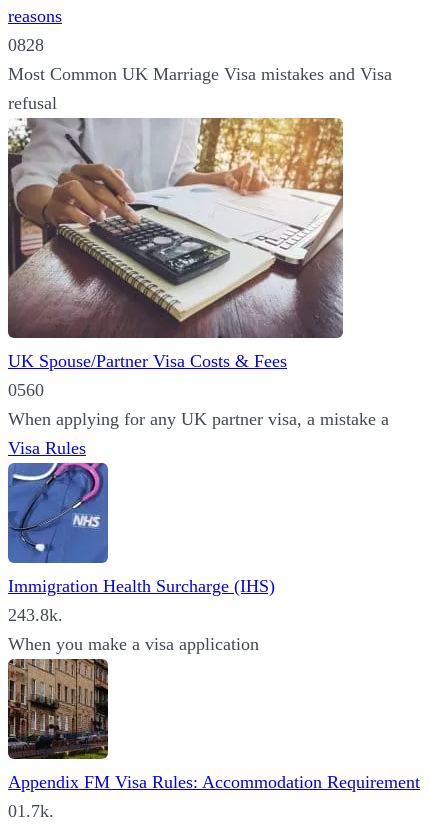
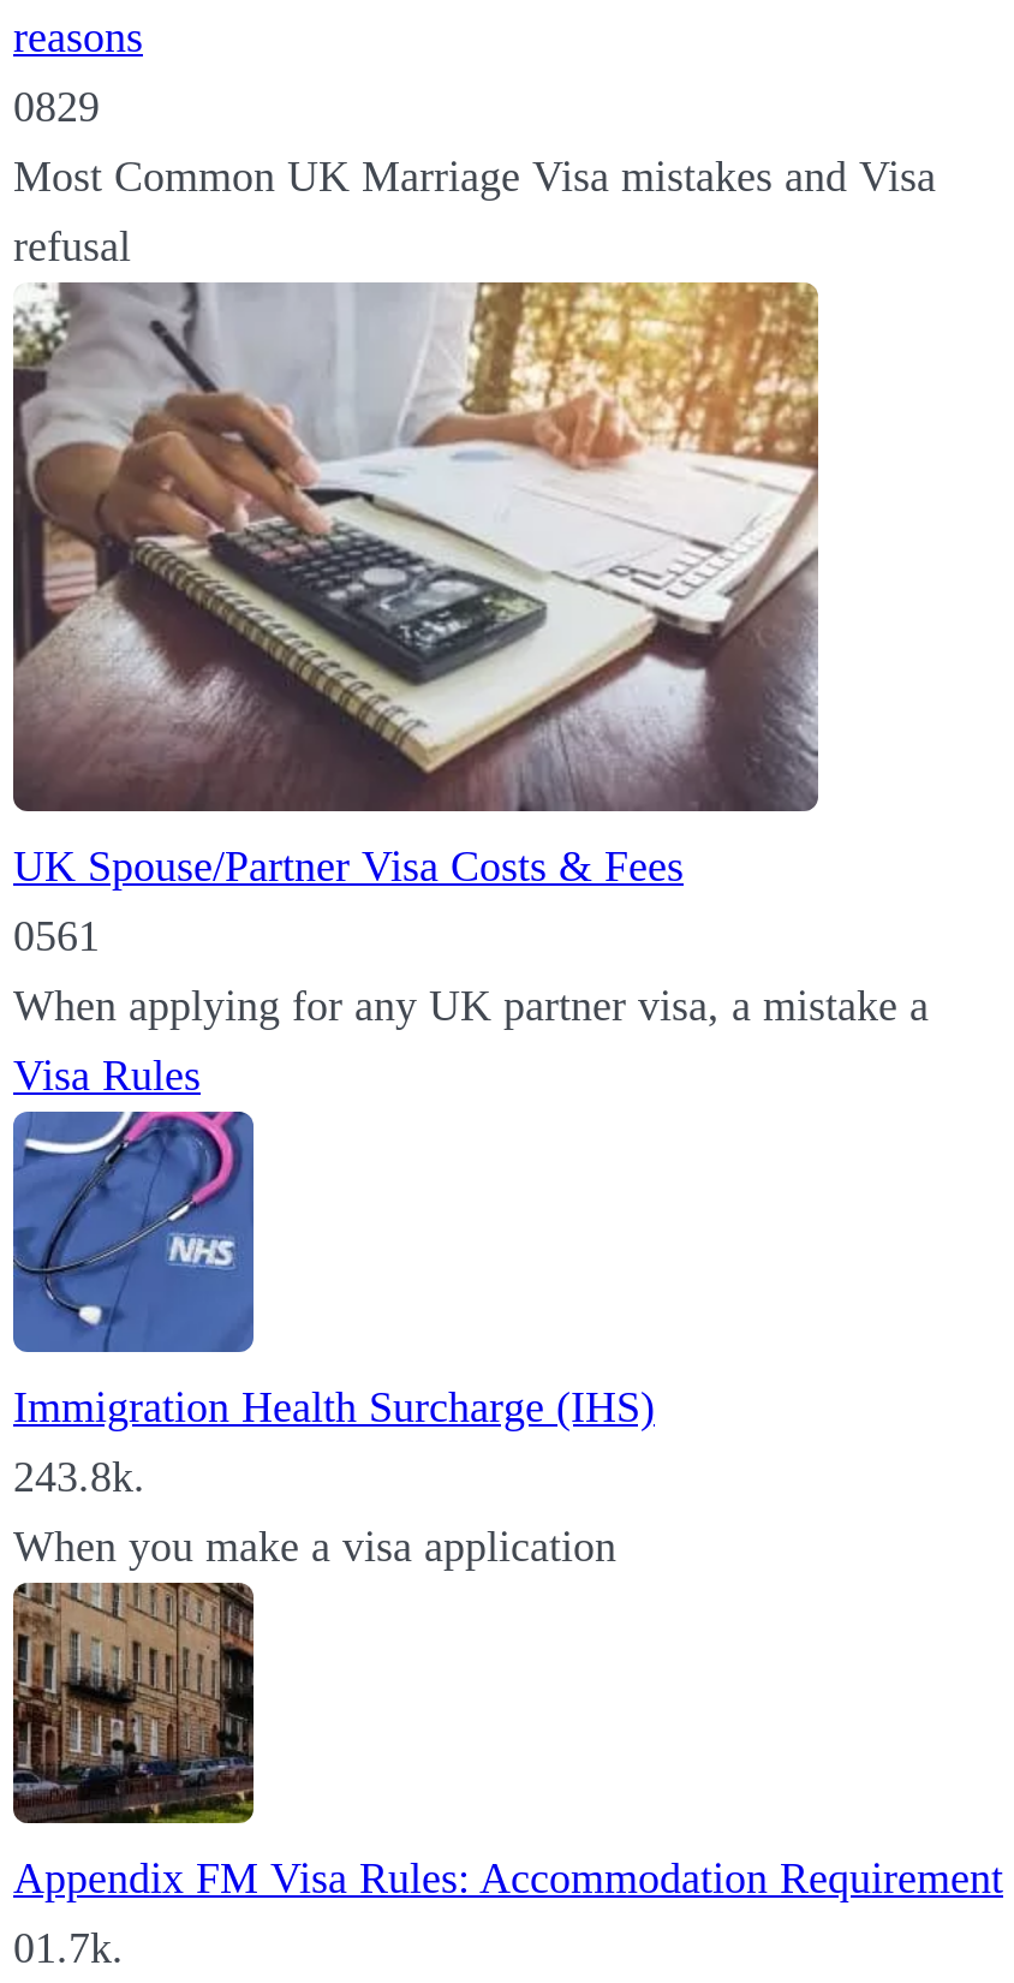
[8,35,44,55] 0828 -> [13,83,100,131] 0829
[8,380,44,400] 0560 -> [13,912,100,960] 0561

